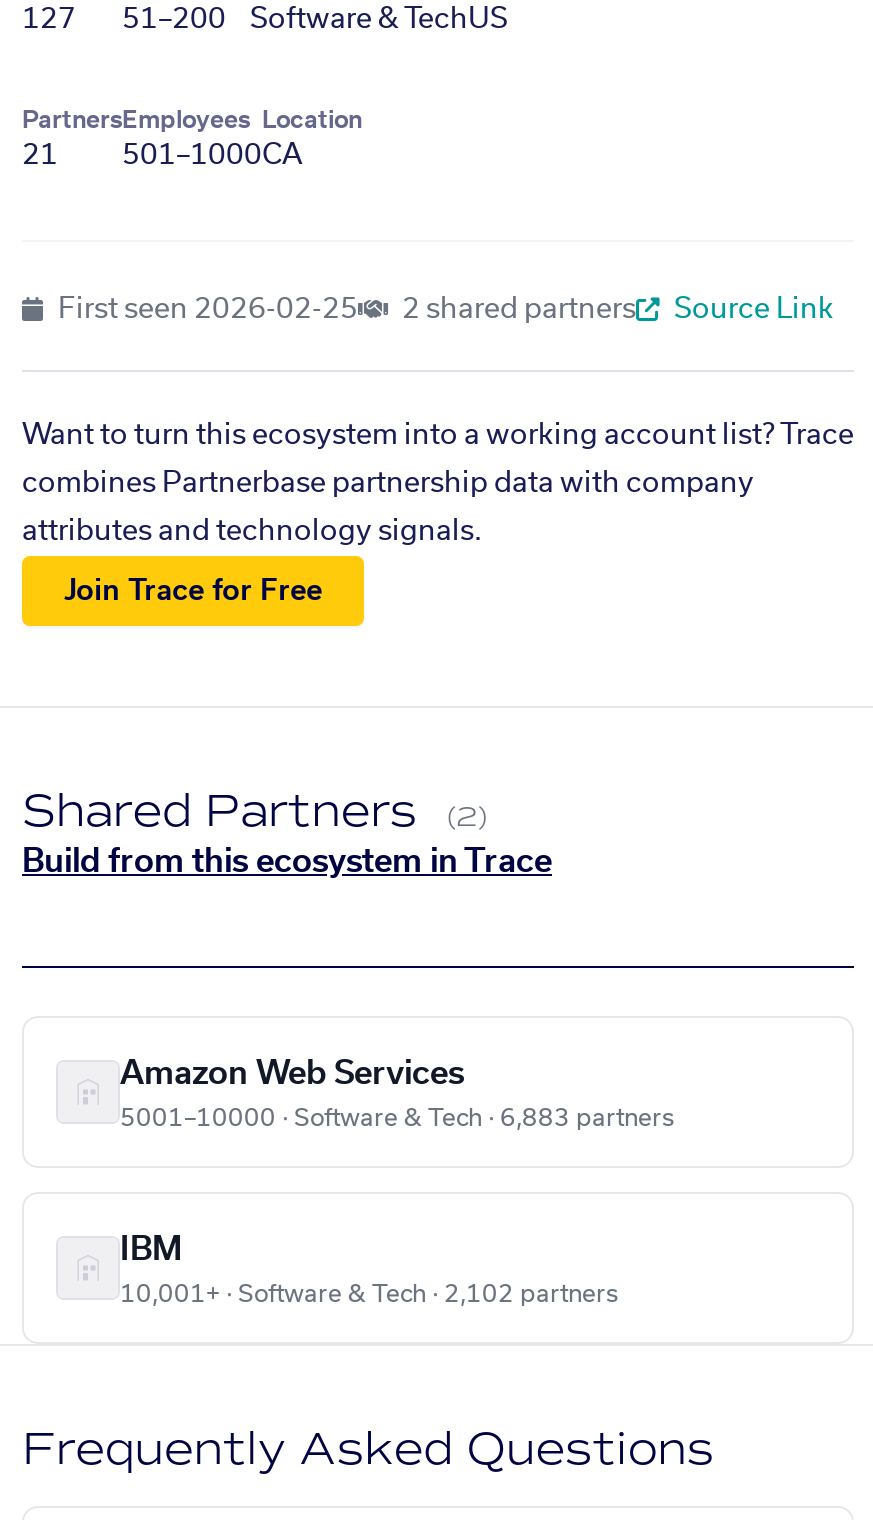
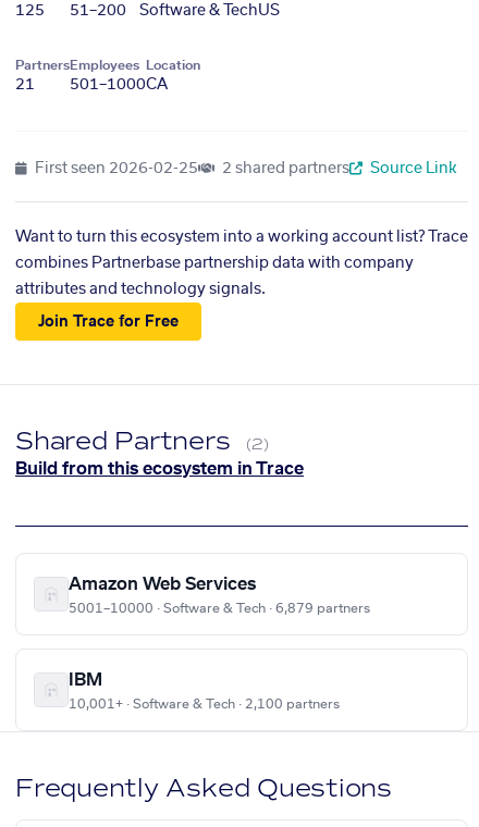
[22,6,508,34] 127 51–200 Software & Tech US -> [15,3,280,18] 125 51–200 Software & Tech US
[120,1106,674,1130] 5001–10000 · Software & Tech · 6,883 partners -> [69,602,370,615] 5001–10000 · Software & Tech · 6,879 partners
[120,1282,618,1306] 10,001+ · Software & Tech · 2,102 partners -> [69,698,340,711] 10,001+ · Software & Tech · 2,100 partners

